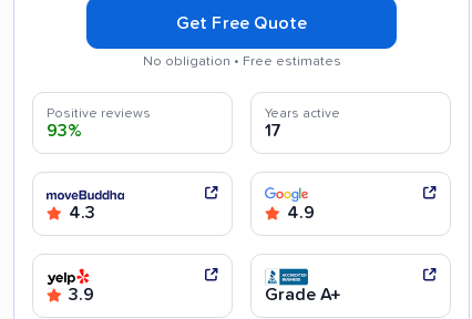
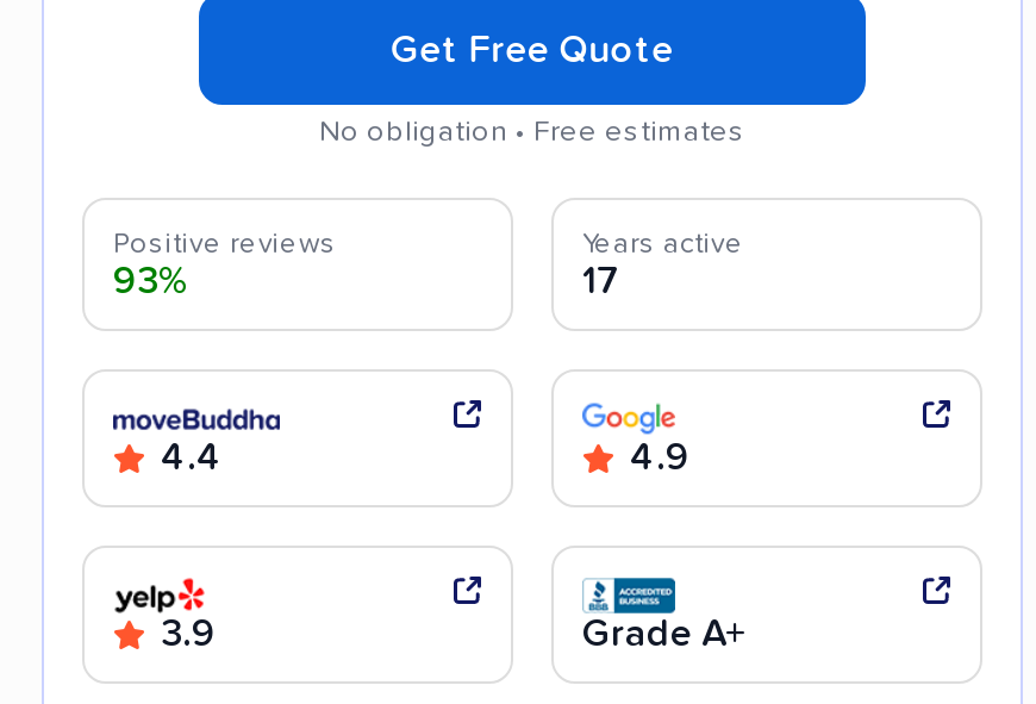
[64,203,95,221] 4.3 -> [151,437,223,476] 4.4

